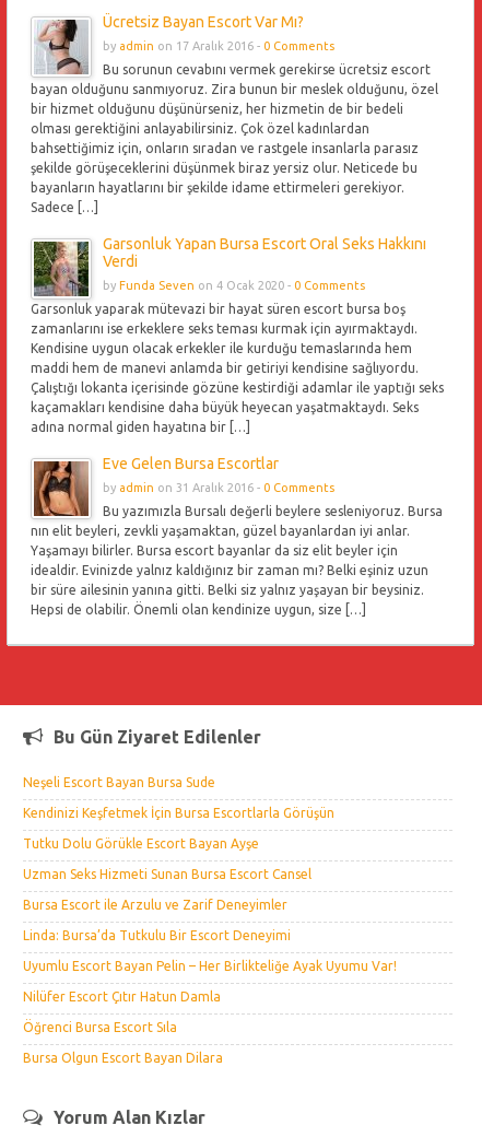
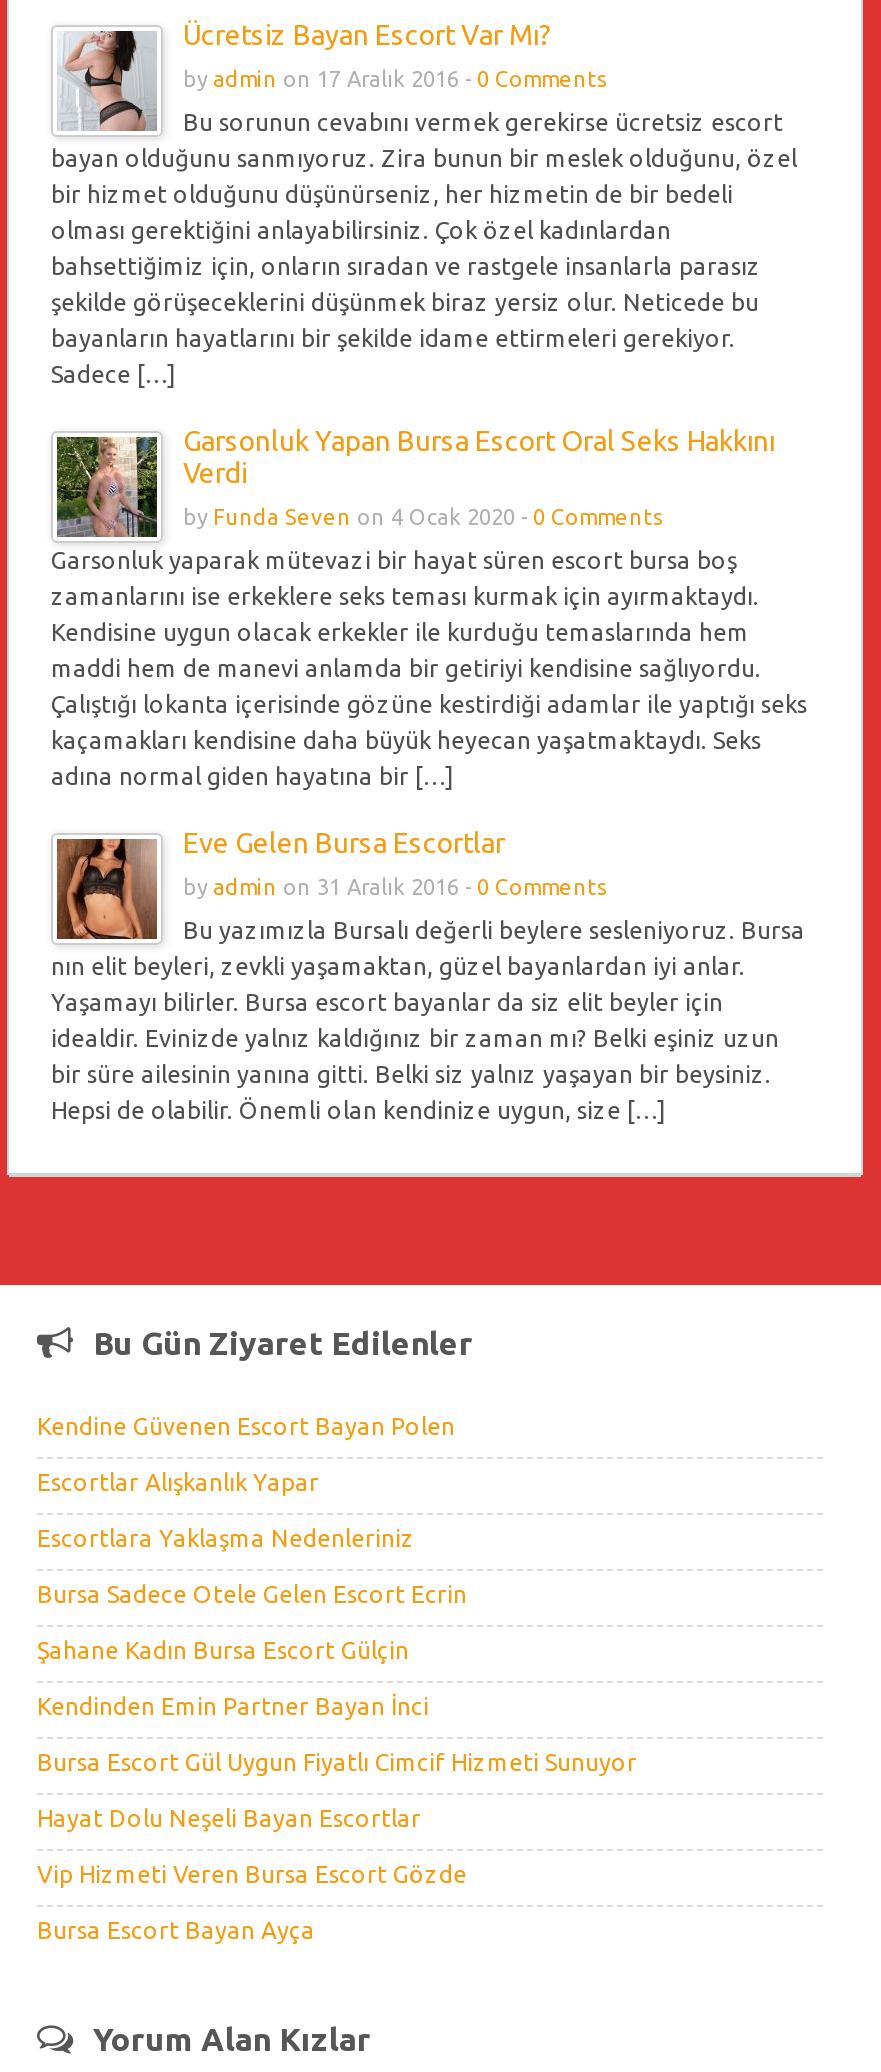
[23,775,215,789] Neşeli Escort Bayan Bursa Sude -> [37,1413,455,1439] Kendine Güvenen Escort Bayan Polen
[23,806,334,820] Kendinizi Keşfetmek İçin Bursa Escortlarla Görüşün -> [37,1469,319,1495] Escortlar Alışkanlık Yapar
[23,836,259,851] Tutku Dolu Görükle Escort Bayan Ayşe -> [37,1525,415,1551] Escortlara Yaklaşma Nedenleriniz
[23,867,311,881] Uzman Seks Hizmeti Sunan Bursa Escort Cansel -> [37,1581,467,1607] Bursa Sadece Otele Gelen Escort Ecrin
[23,898,287,912] Bursa Escort ile Arzulu ve Zarif Deneyimler -> [37,1637,409,1663] Şahane Kadın Bursa Escort Gülçin
[23,928,291,942] Linda: Bursa’da Tutkulu Bir Escort Deneyimi -> [37,1693,429,1719] Kendinden Emin Partner Bayan İnci
[23,959,397,973] Uyumlu Escort Bayan Pelin – Her Birlikteliğe Ayak Uyumu Var! -> [37,1749,637,1775] Bursa Escort Gül Uygun Fiyatlı Cimcif Hizmeti Sunuyor
[23,989,221,1004] Nilüfer Escort Çıtır Hatun Damla -> [37,1805,421,1831] Hayat Dolu Neşeli Bayan Escortlar
[23,1020,177,1034] Öğrenci Bursa Escort Sıla -> [37,1861,467,1887] Vip Hizmeti Veren Bursa Escort Gözde
[23,1051,223,1065] Bursa Olgun Escort Bayan Dilara -> [37,1917,315,1943] Bursa Escort Bayan Ayça

